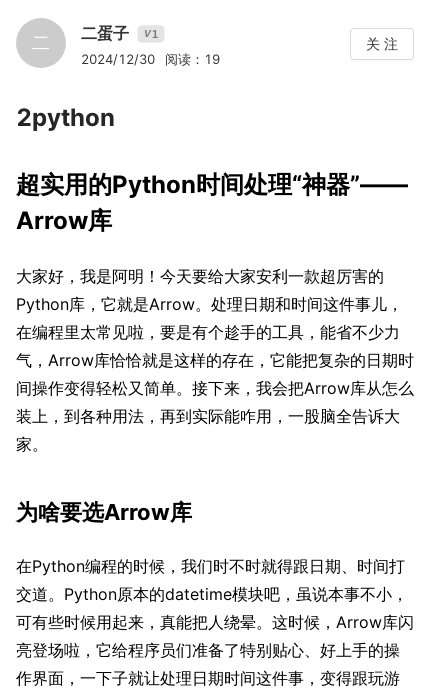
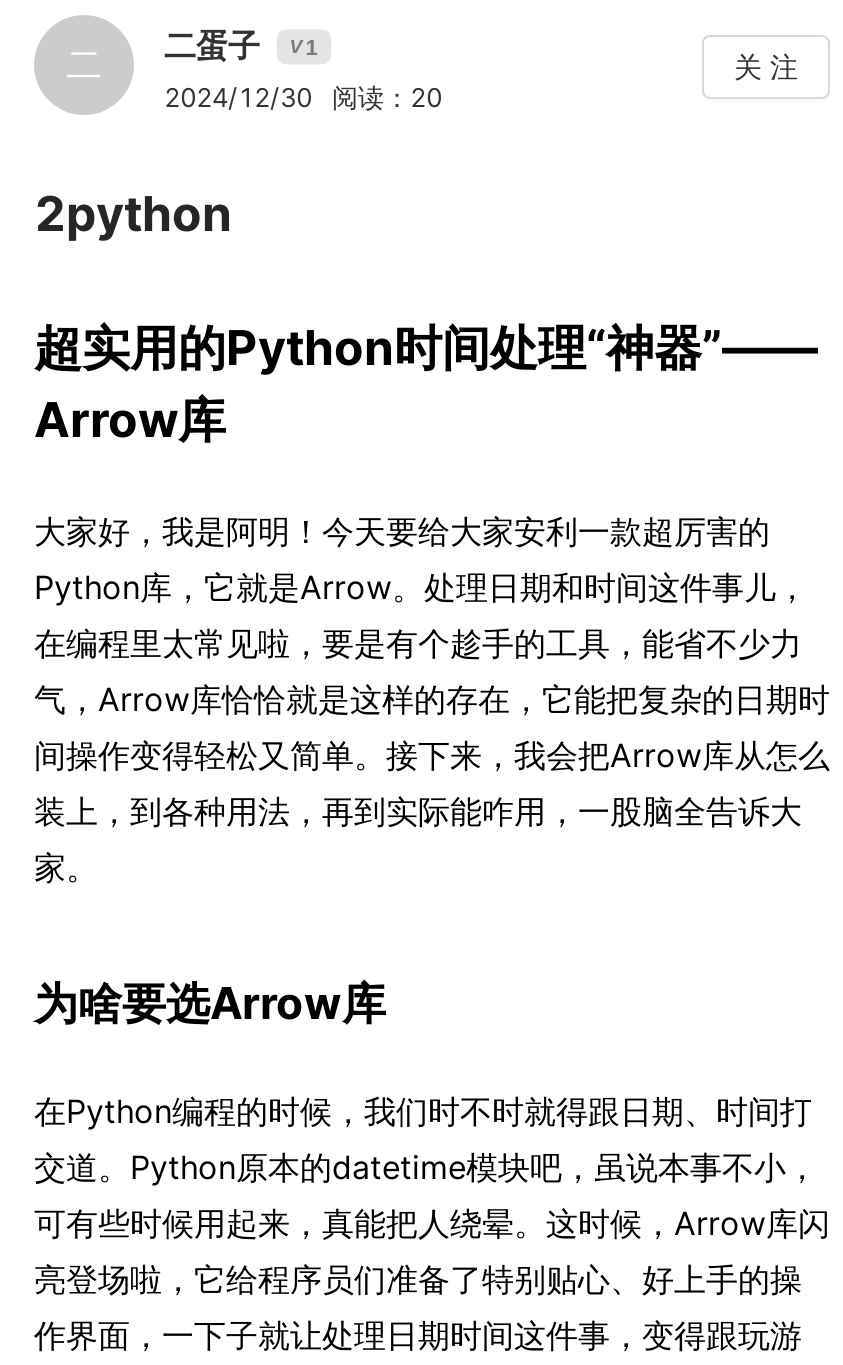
[81,51,220,67] 2024/12/30 阅读：19 -> [164,81,442,113] 2024/12/30 阅读：20

